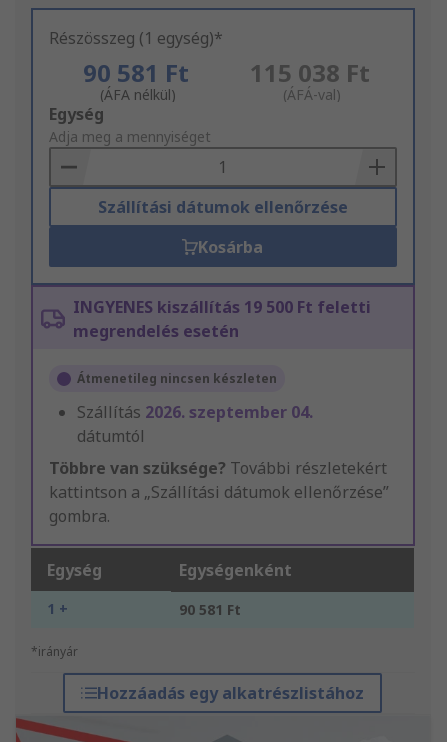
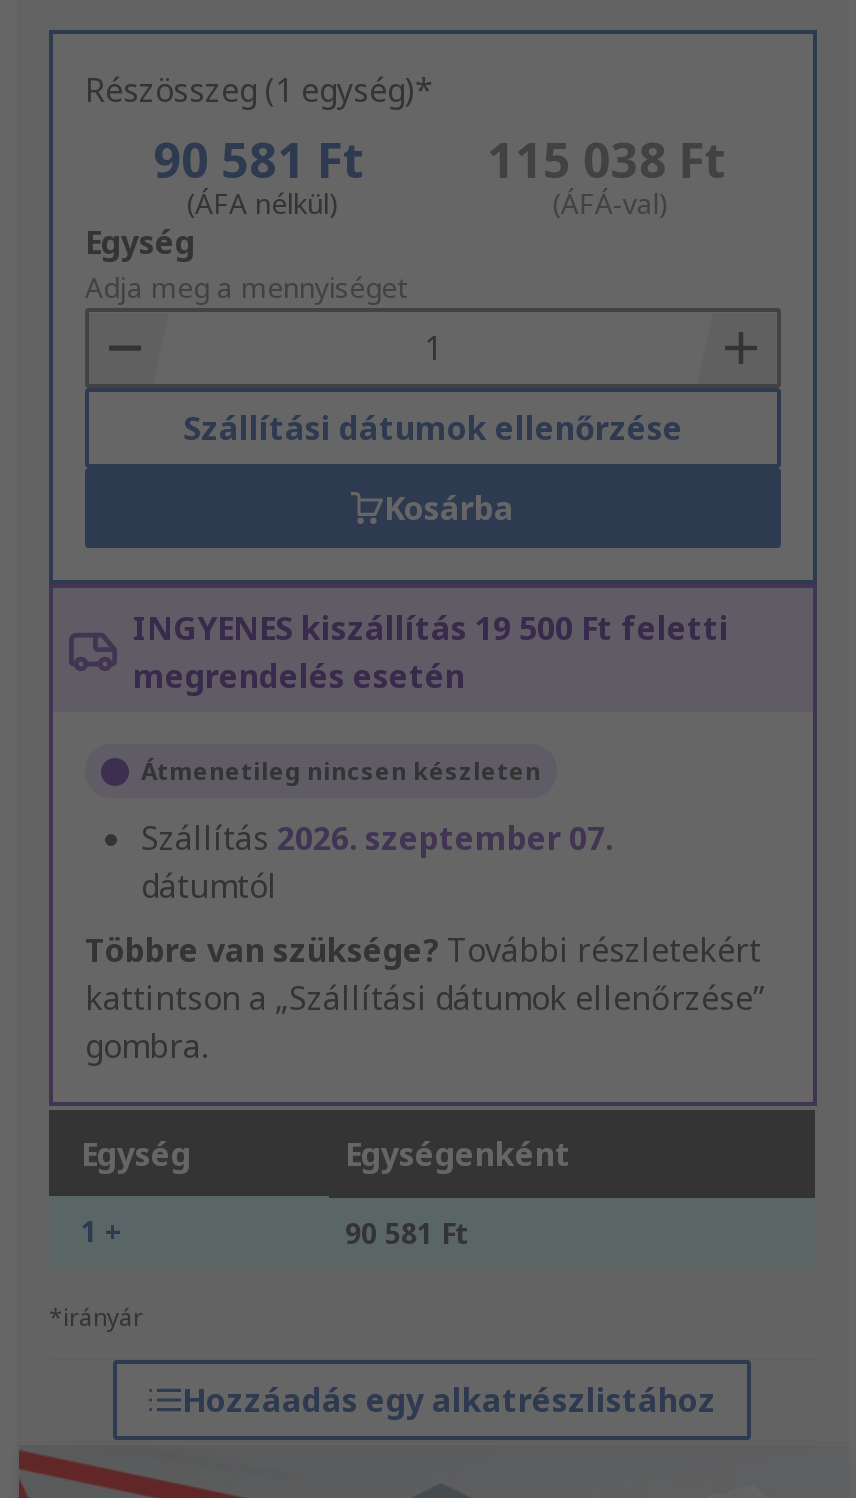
[77,401,313,423] Szállítás 2026. szeptember 04. -> [141,817,613,861] Szállítás 2026. szeptember 07.

